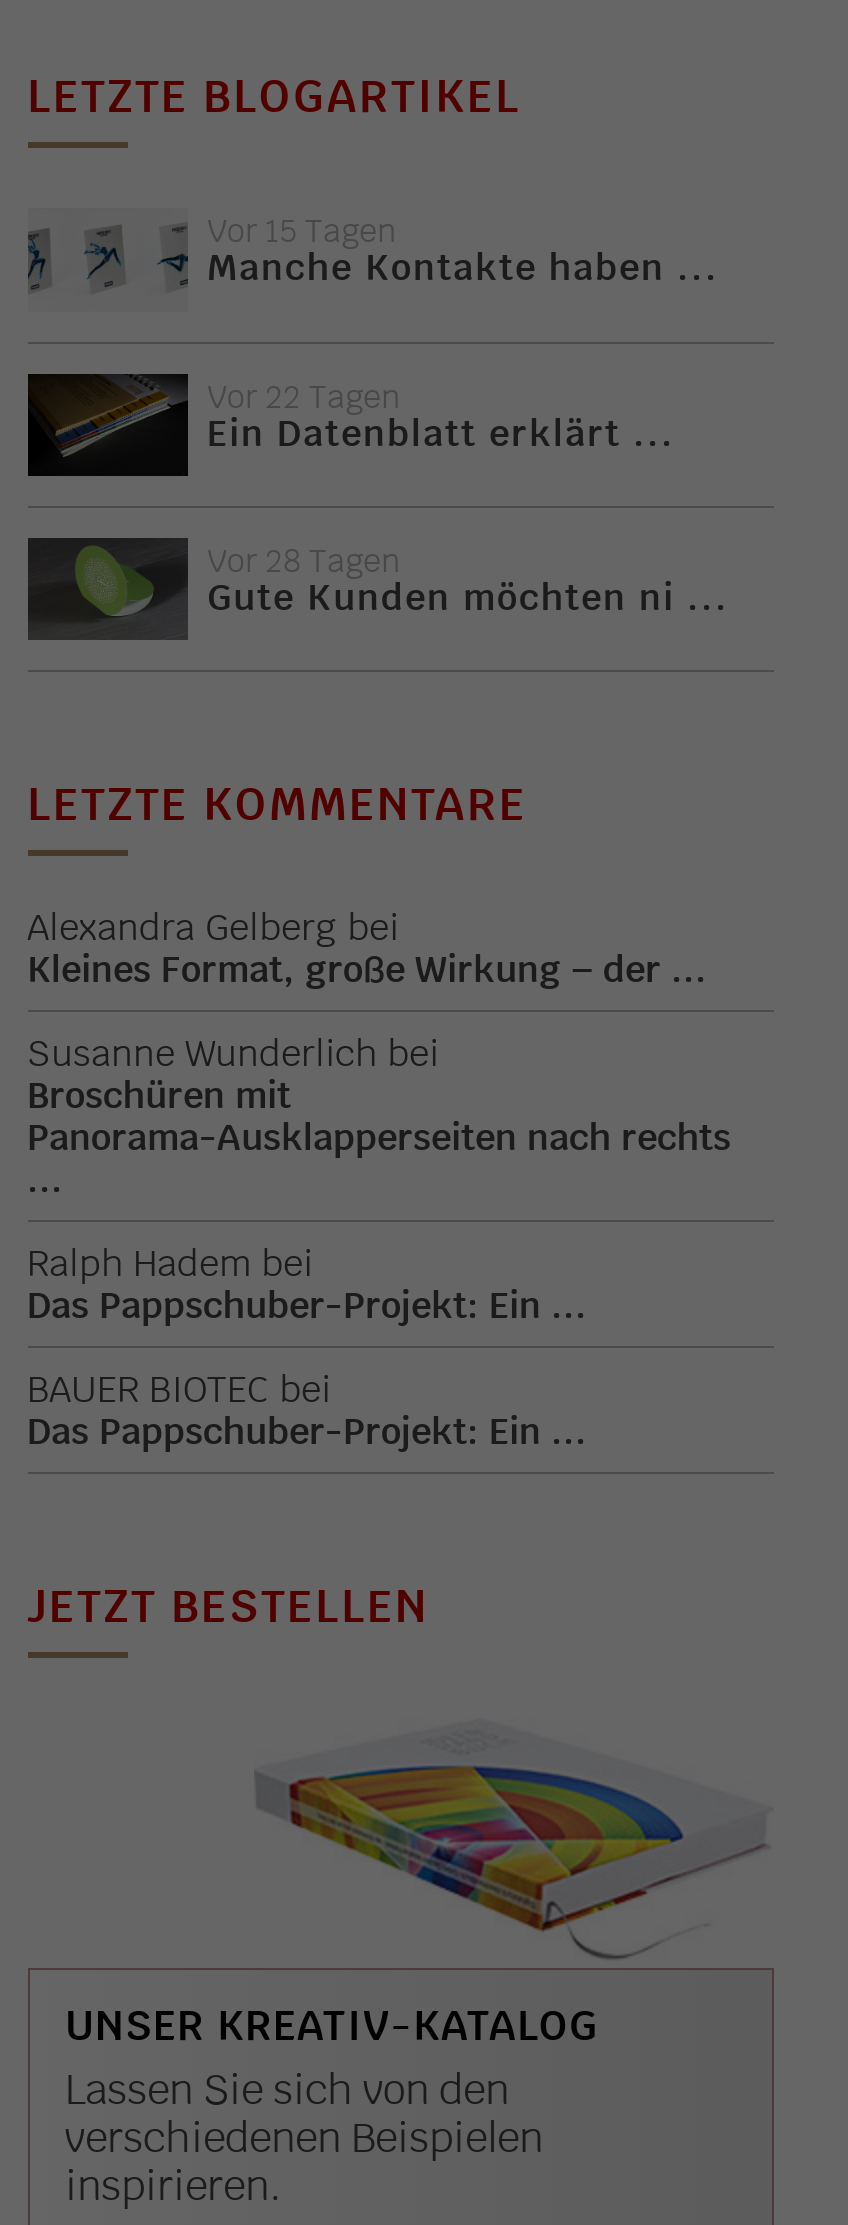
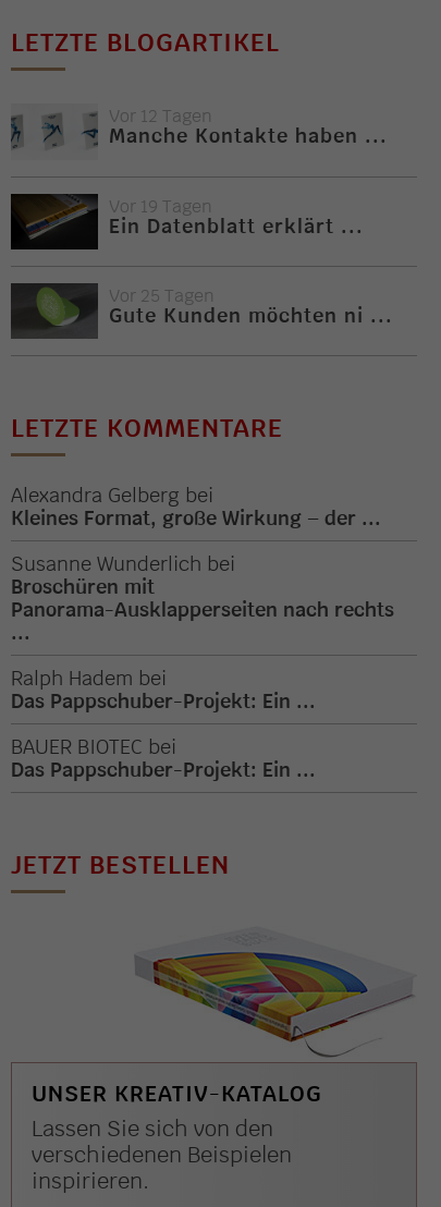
[207,211,397,253] Vor 15 Tagen -> [108,105,212,128] Vor 12 Tagen
[207,375,401,417] Vor 22 Tagen -> [108,195,212,218] Vor 19 Tagen
[207,540,401,582] Vor 28 Tagen -> [108,284,214,307] Vor 25 Tagen

